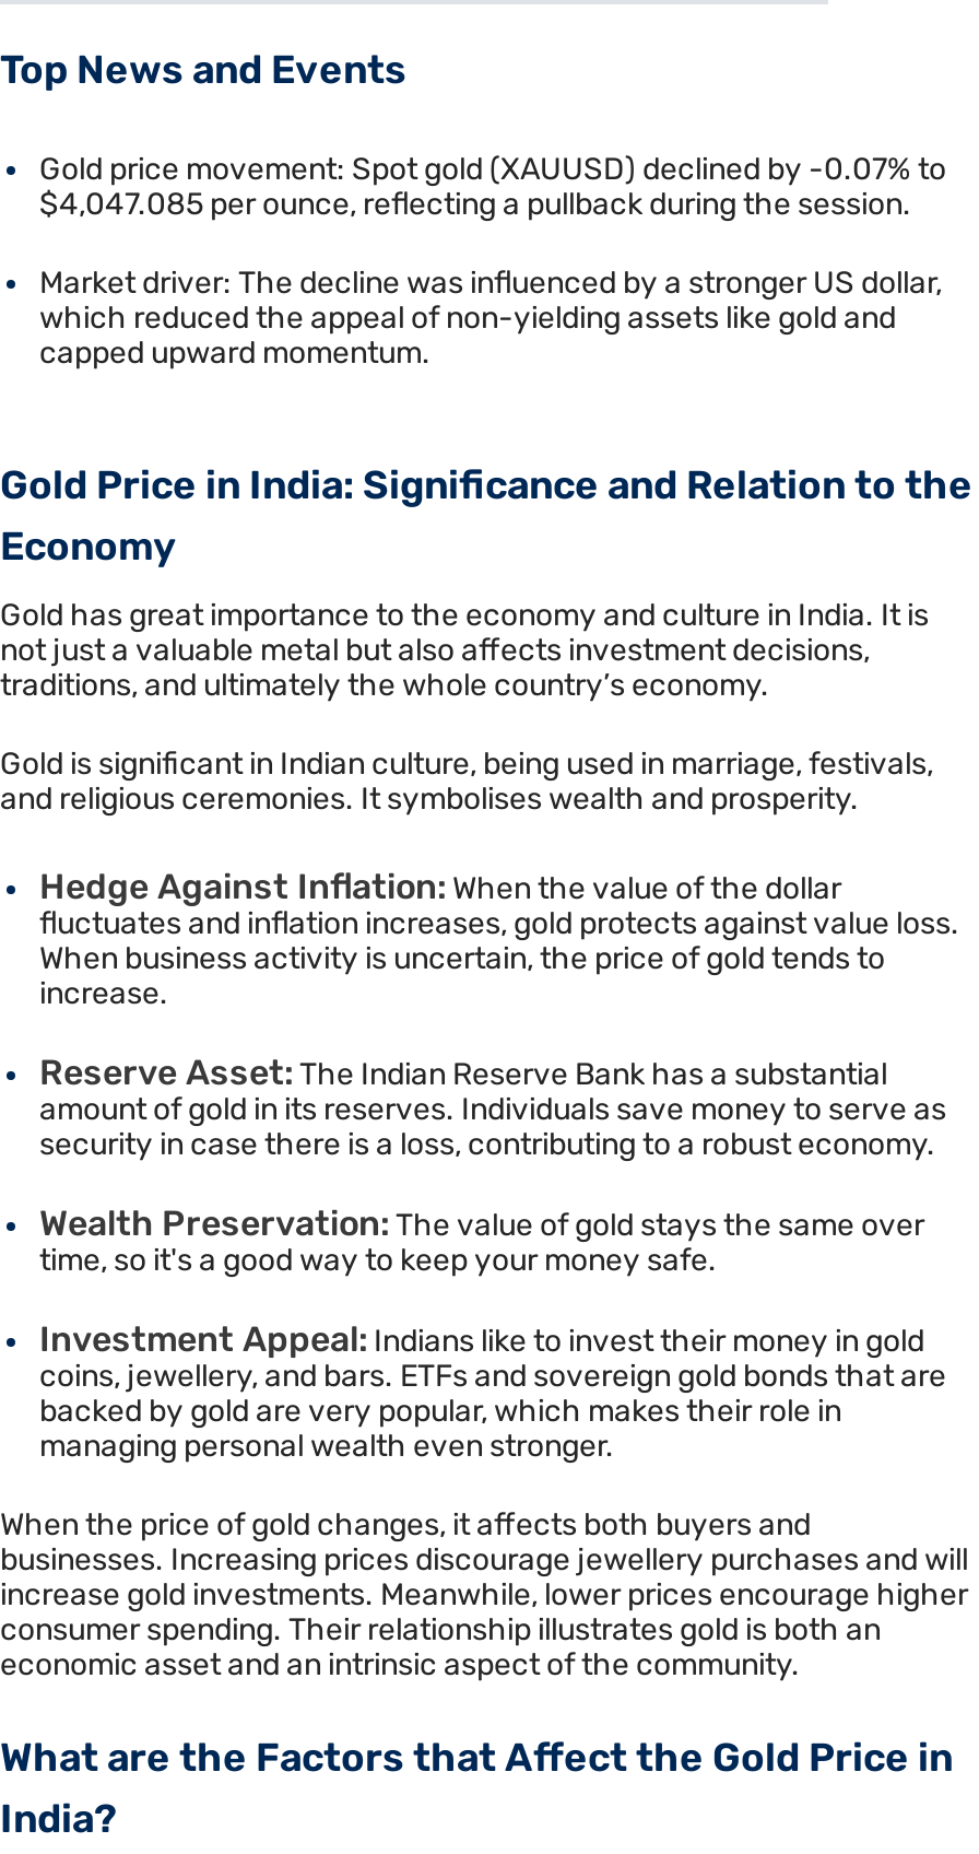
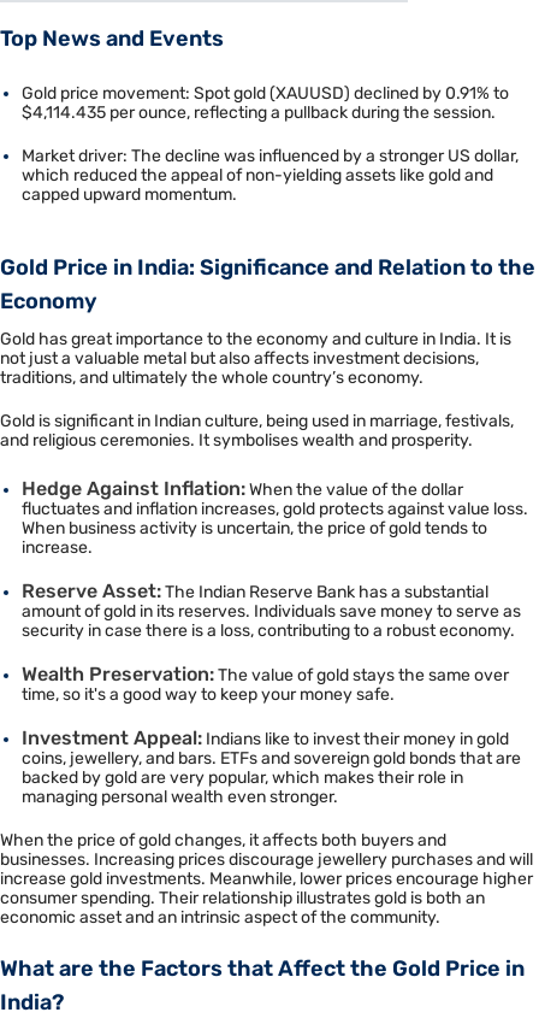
[39,150,946,188] Gold price movement: Spot gold (XAUUSD) declined by -0.07% to -> [22,83,509,103] Gold price movement: Spot gold (XAUUSD) declined by 0.91% to
[39,185,911,223] $4,047.085 per ounce, reflecting a pullback during the session. -> [22,102,496,123] $4,114.435 per ounce, reflecting a pullback during the session.

